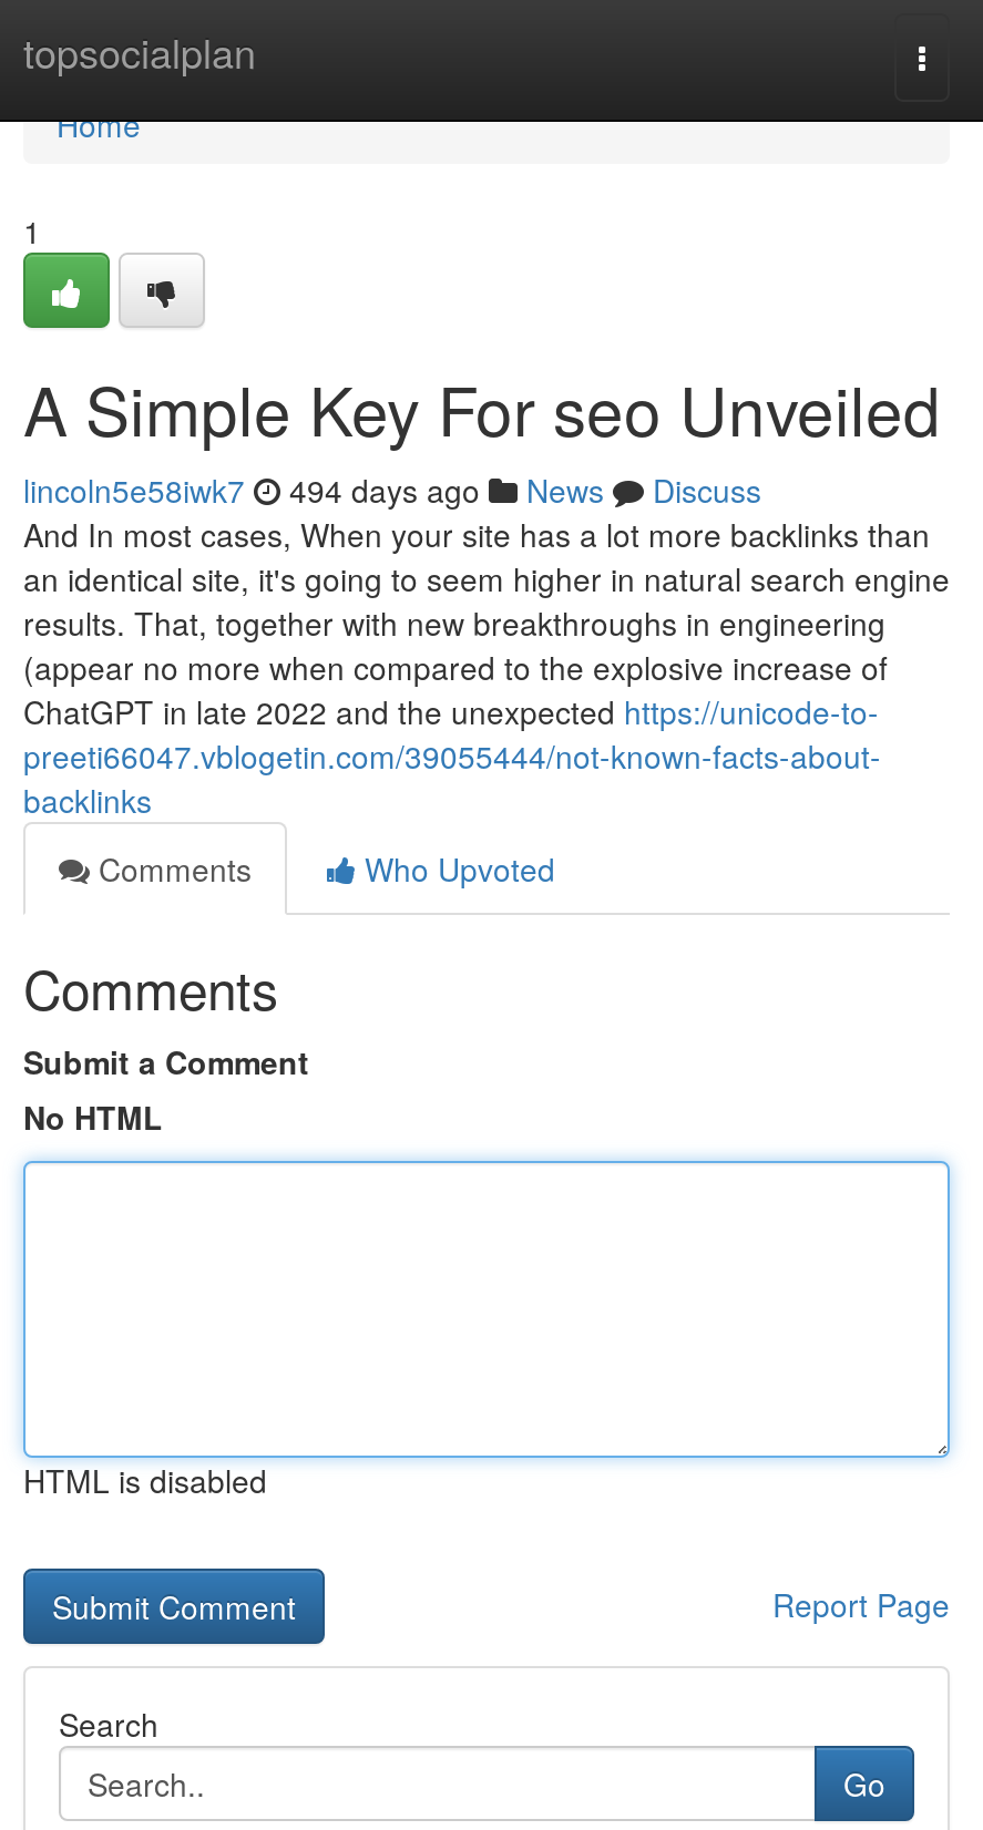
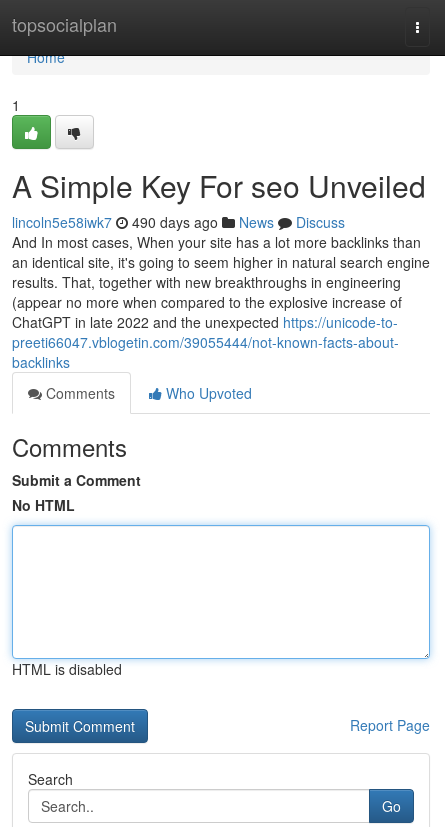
[23,467,761,512] lincoln5e58iwk7 494 days ago News Discuss -> [12,212,345,232] lincoln5e58iwk7 490 days ago News Discuss

